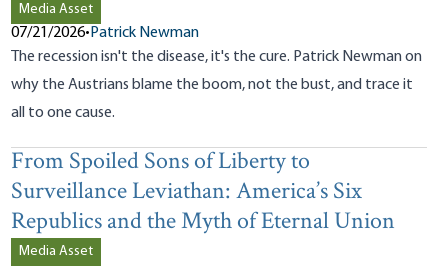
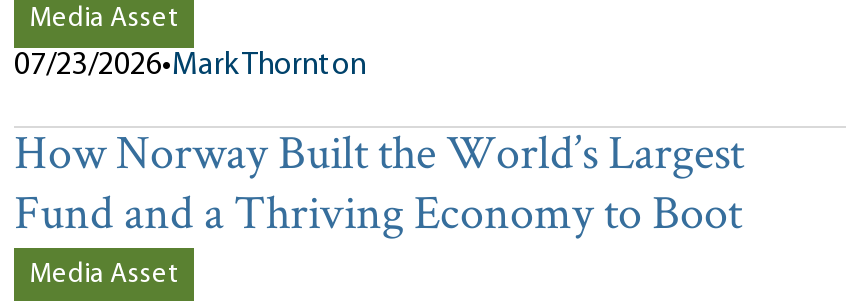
[11,25,422,240] 07/21/2026• Patrick Newman | The recession isn't the disease, it's the cure. Patrick Newman on | why the Austrians blame the boom, not the bust, and trace it | all to one cause. | From Spoiled Sons of Liberty to | Surveillance Leviathan: America’s Six | Republics and the Myth of Eternal Union -> [14,51,744,253] 07/23/2026•Mark Thornton | How Norway Built the World’s Largest | Fund and a Thriving Economy to Boot

